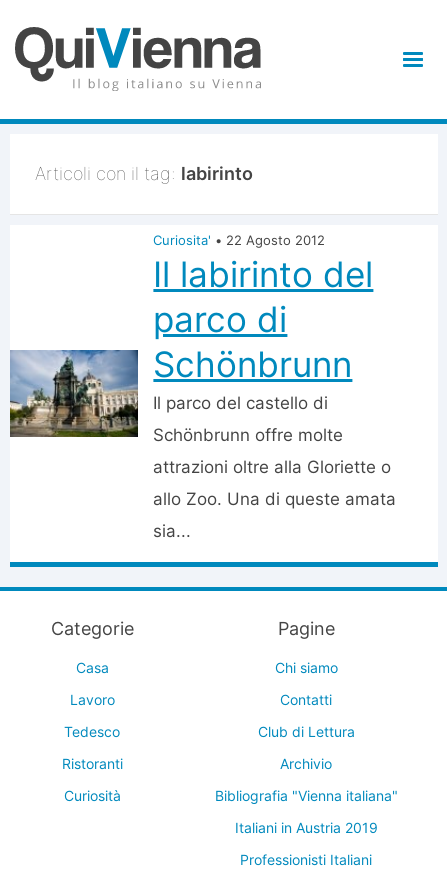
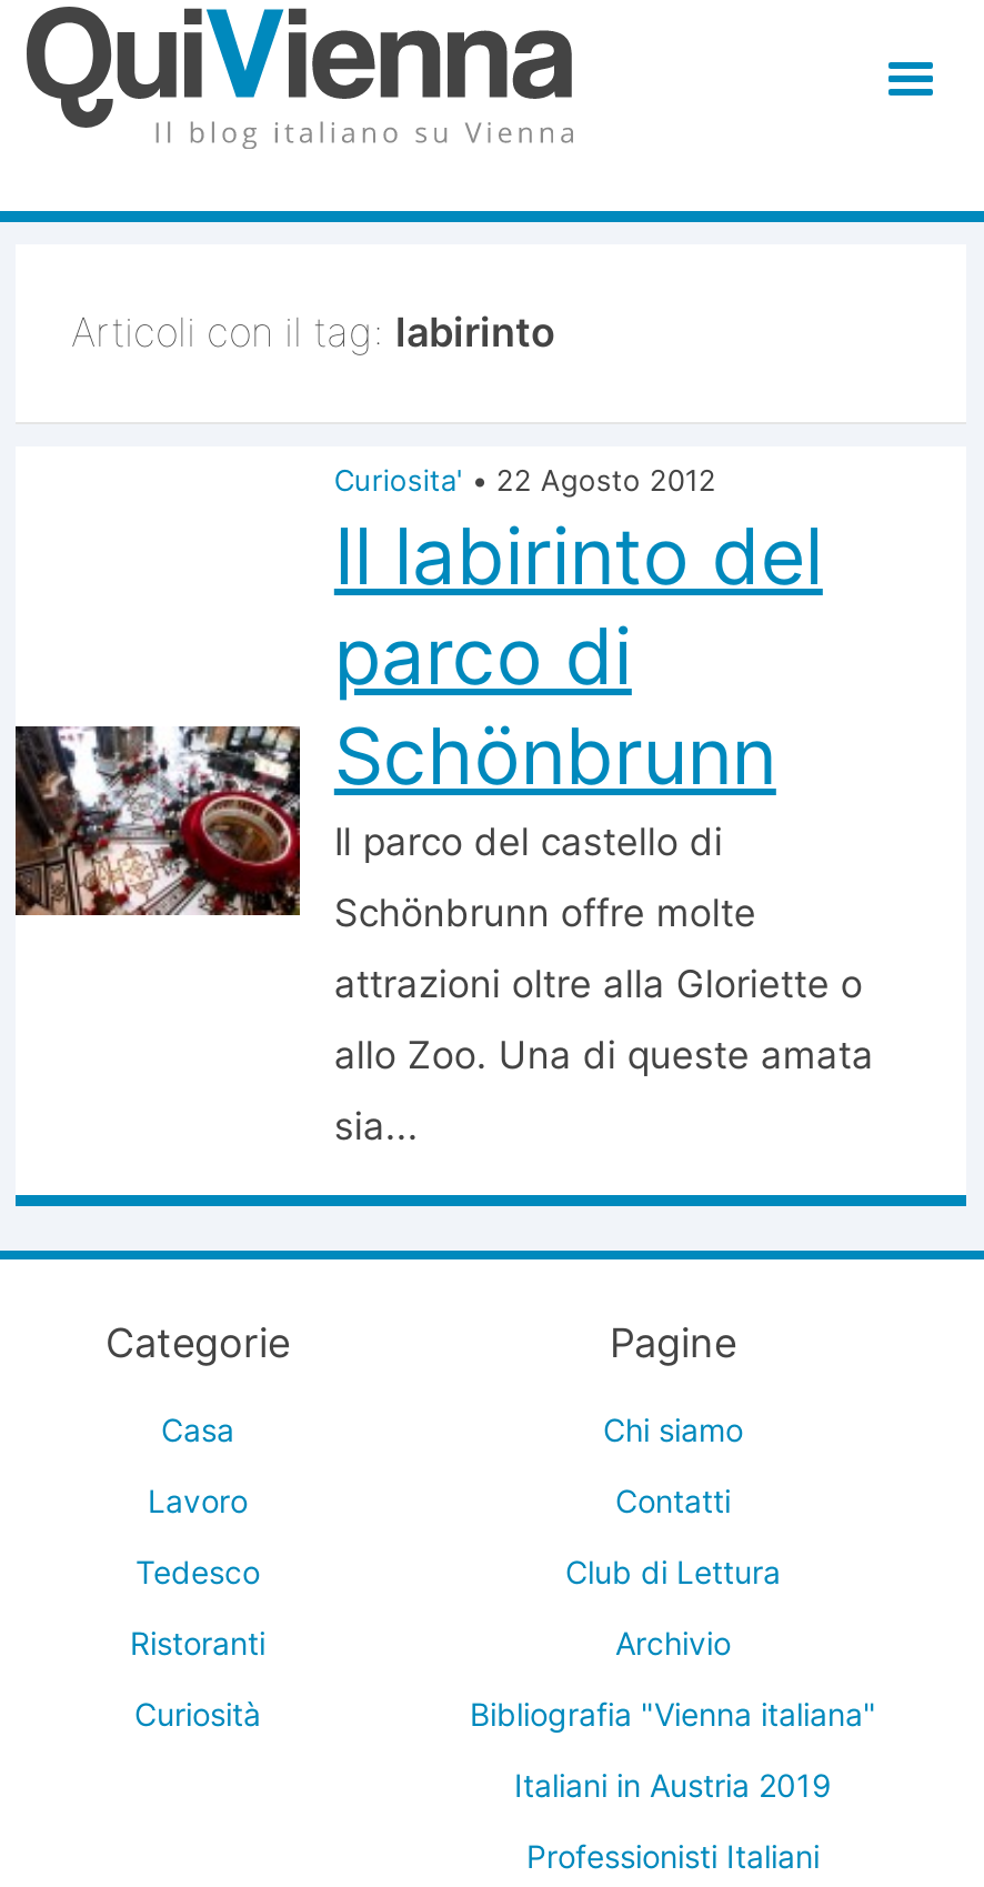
[9,349,139,438] [image] -> [13,724,302,917] [image]

